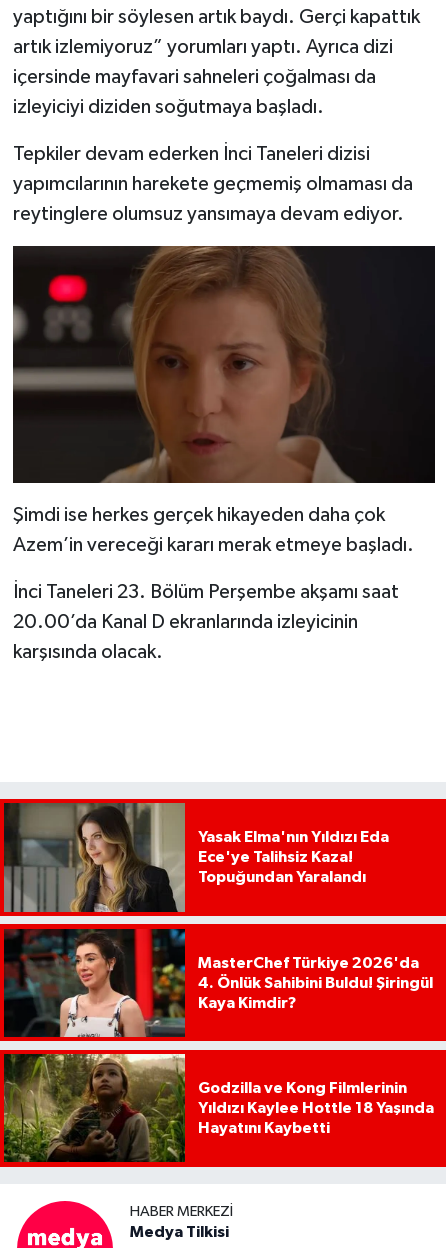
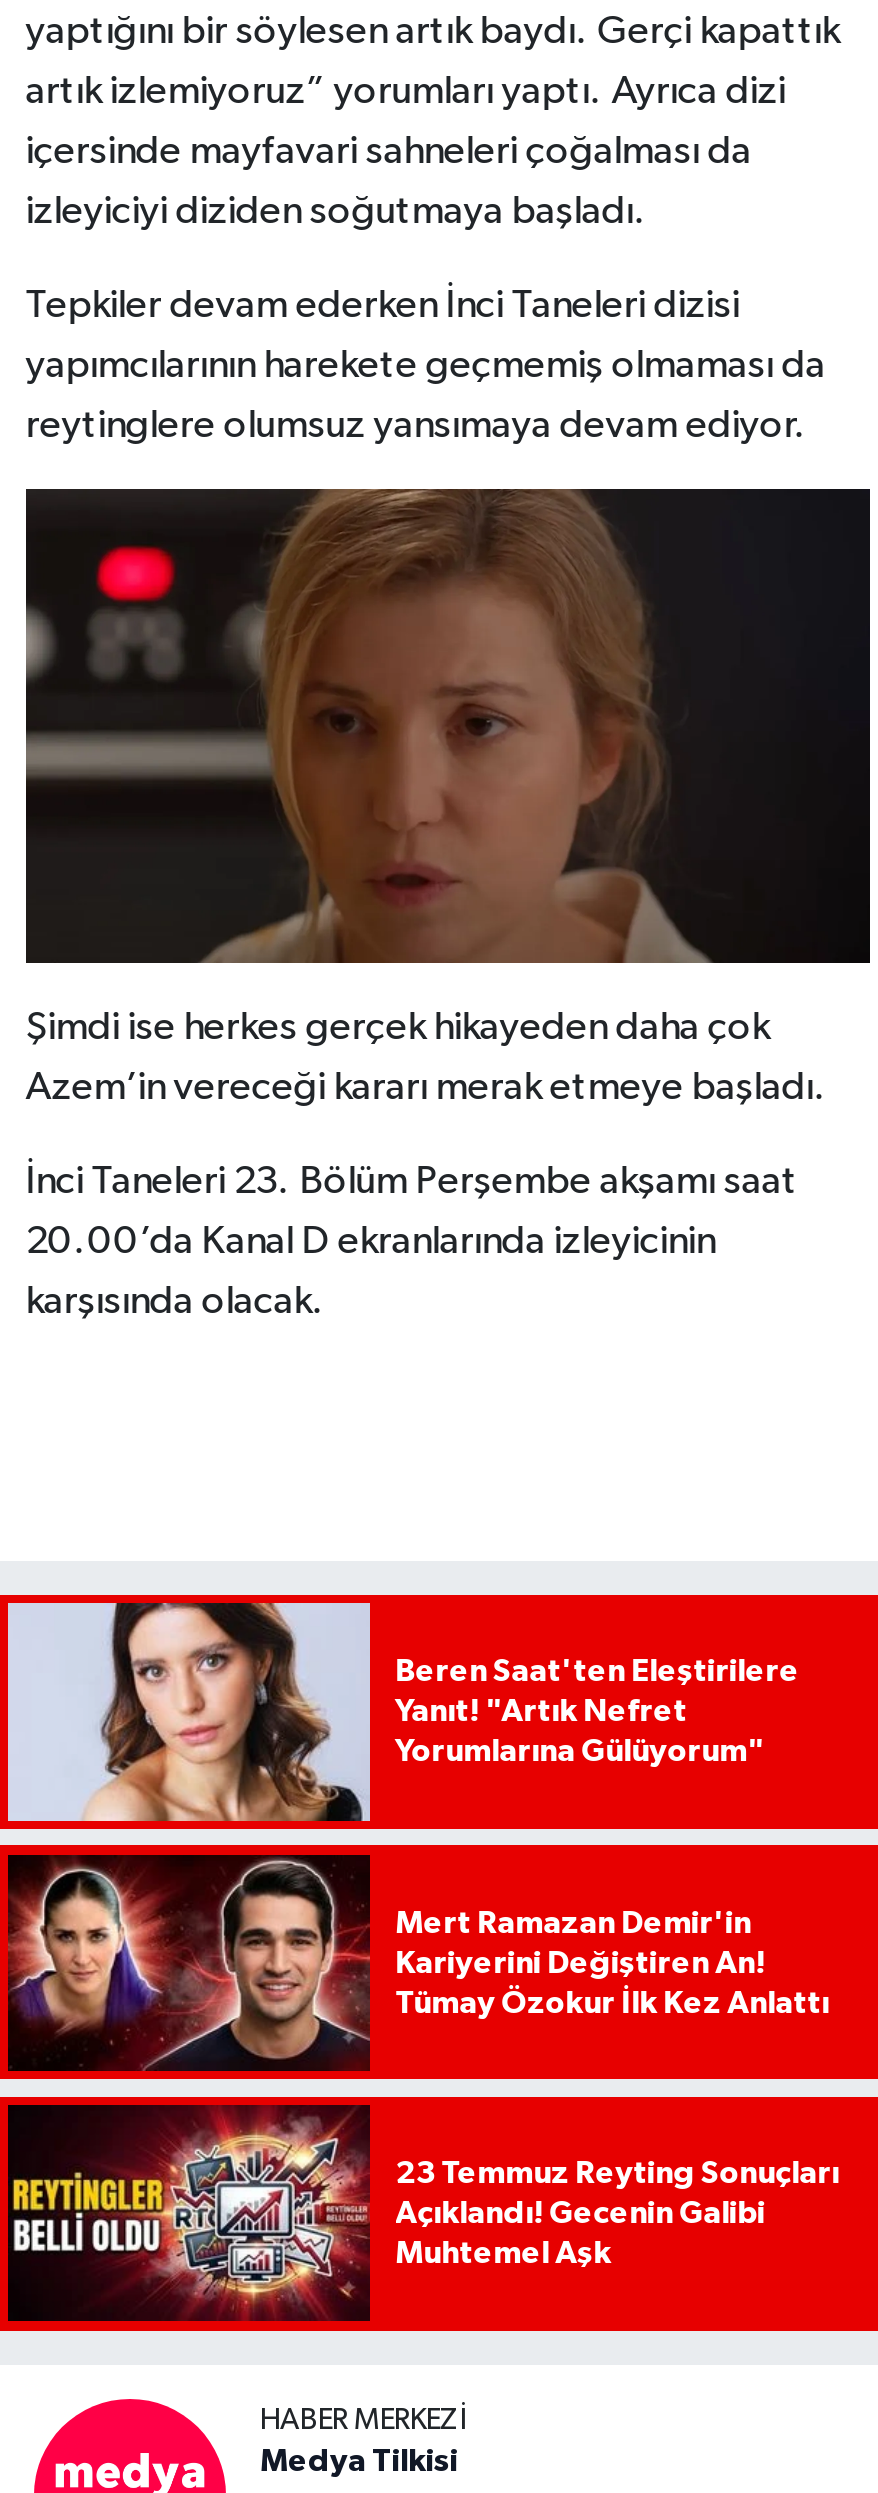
[3,802,389,913] [image] | Yasak Elma'nın Yıldızı Eda | Ece'ye Talihsiz Kaza! | Topuğundan Yaralandı -> [6,1601,799,1823] [image] | Beren Saat'ten Eleştirilere | Yanıt! "Artık Nefret | Yorumlarına Gülüyorum"
[4,928,433,1038] [image] | MasterChef Türkiye 2026'da | 4. Önlük Sahibini Buldu! Şiringül | Kaya Kimdir? -> [8,1853,829,2073] [image] | Mert Ramazan Demir'in | Kariyerini Değiştiren An! | Tümay Özokur İlk Kez Anlattı
[3,1053,434,1163] [image] | Godzilla ve Kong Filmlerinin | Yıldızı Kaylee Hottle 18 Yaşında | Hayatını Kaybetti -> [6,2103,839,2321] [image] | 23 Temmuz Reyting Sonuçları | Açıklandı! Gecenin Galibi | Muhtemel Aşk

